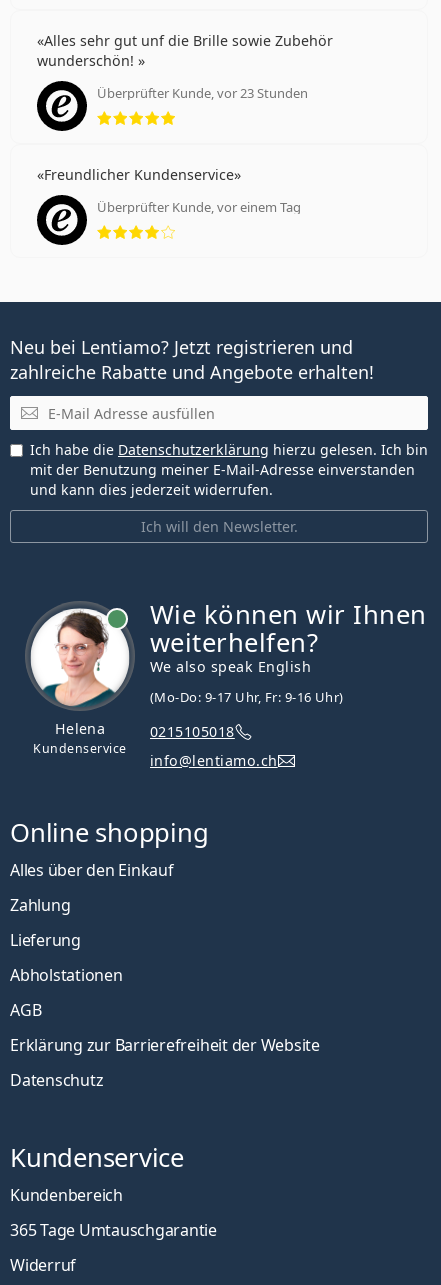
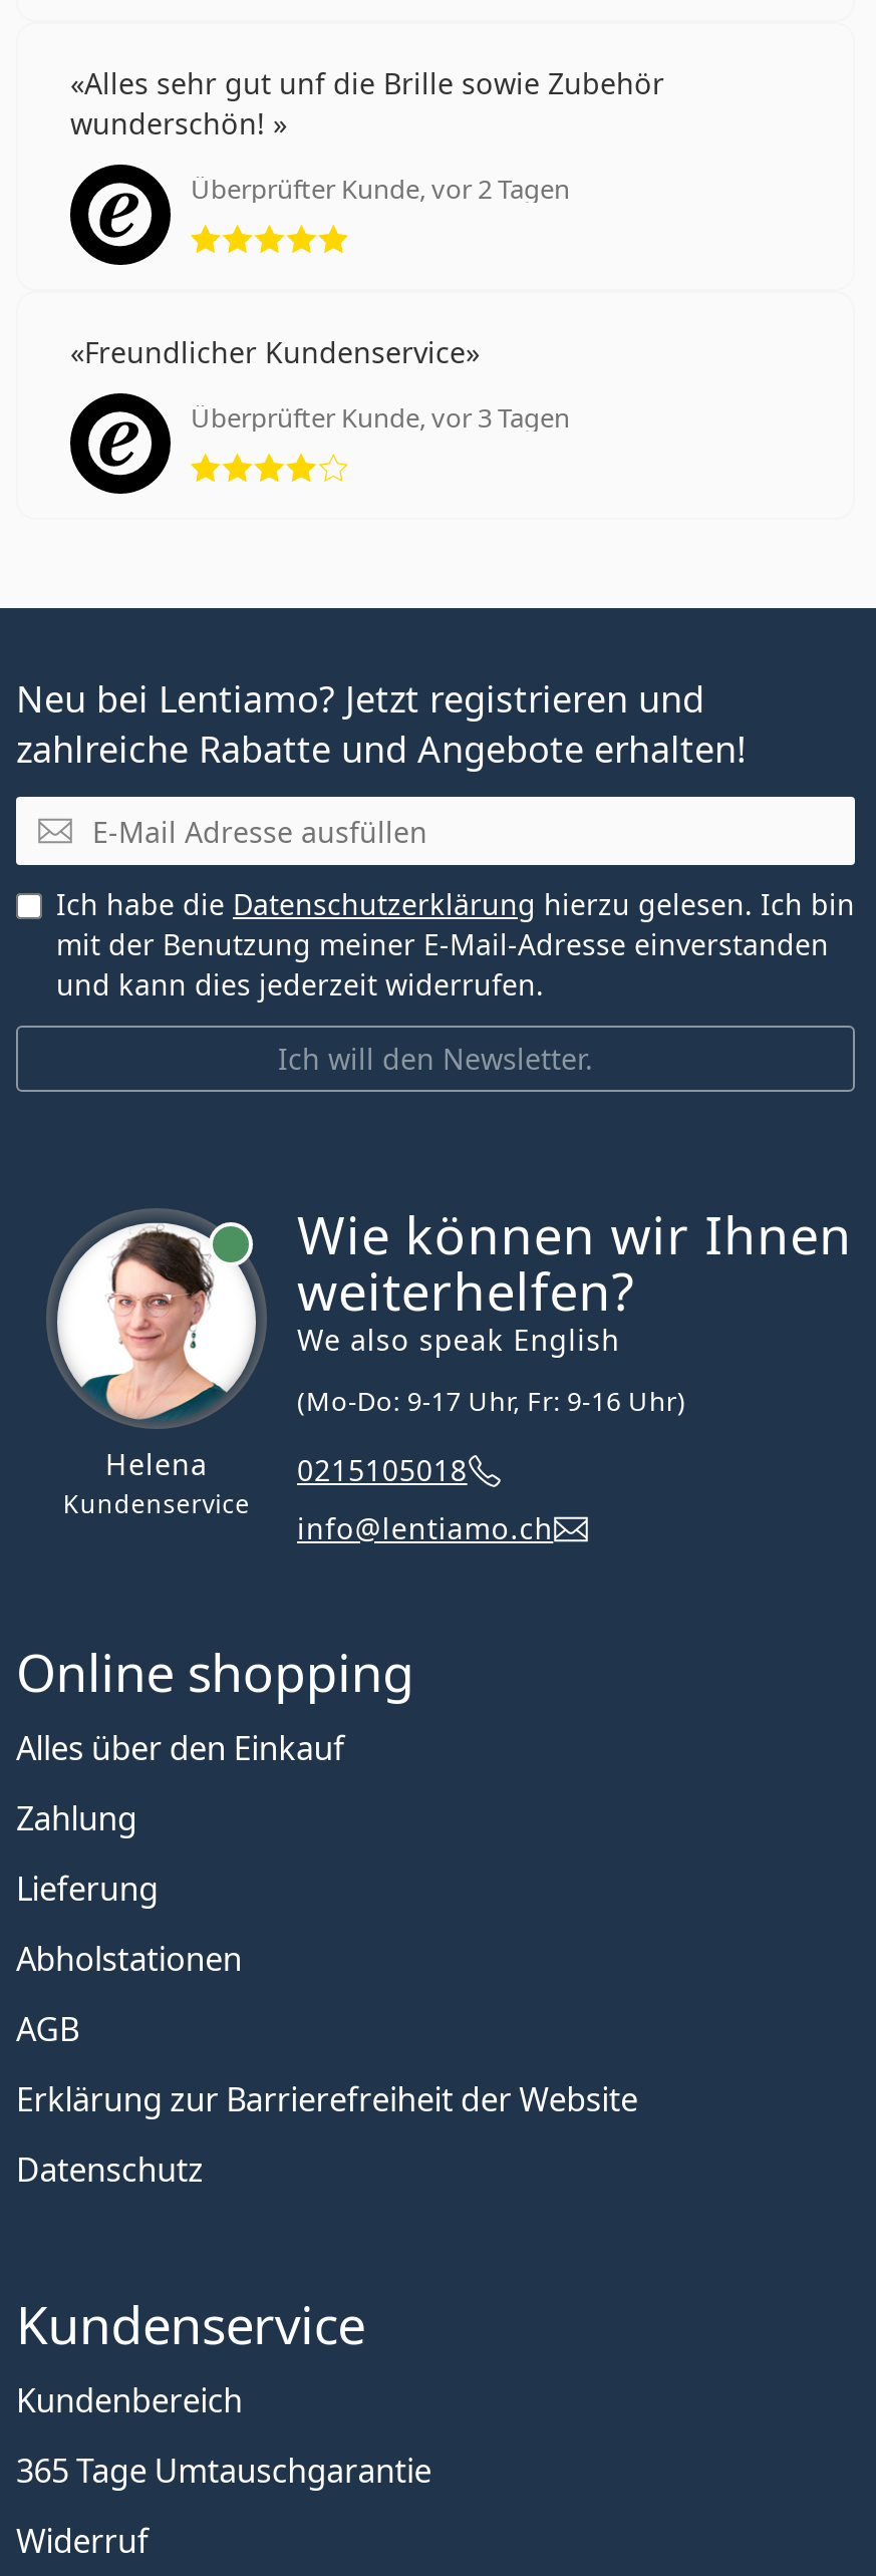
[97,84,308,102] Überprüfter Kunde, vor 23 Stunden -> [191,171,570,207] Überprüfter Kunde, vor 2 Tagen
[97,198,301,216] Überprüfter Kunde, vor einem Tag -> [191,399,570,436] Überprüfter Kunde, vor 3 Tagen

